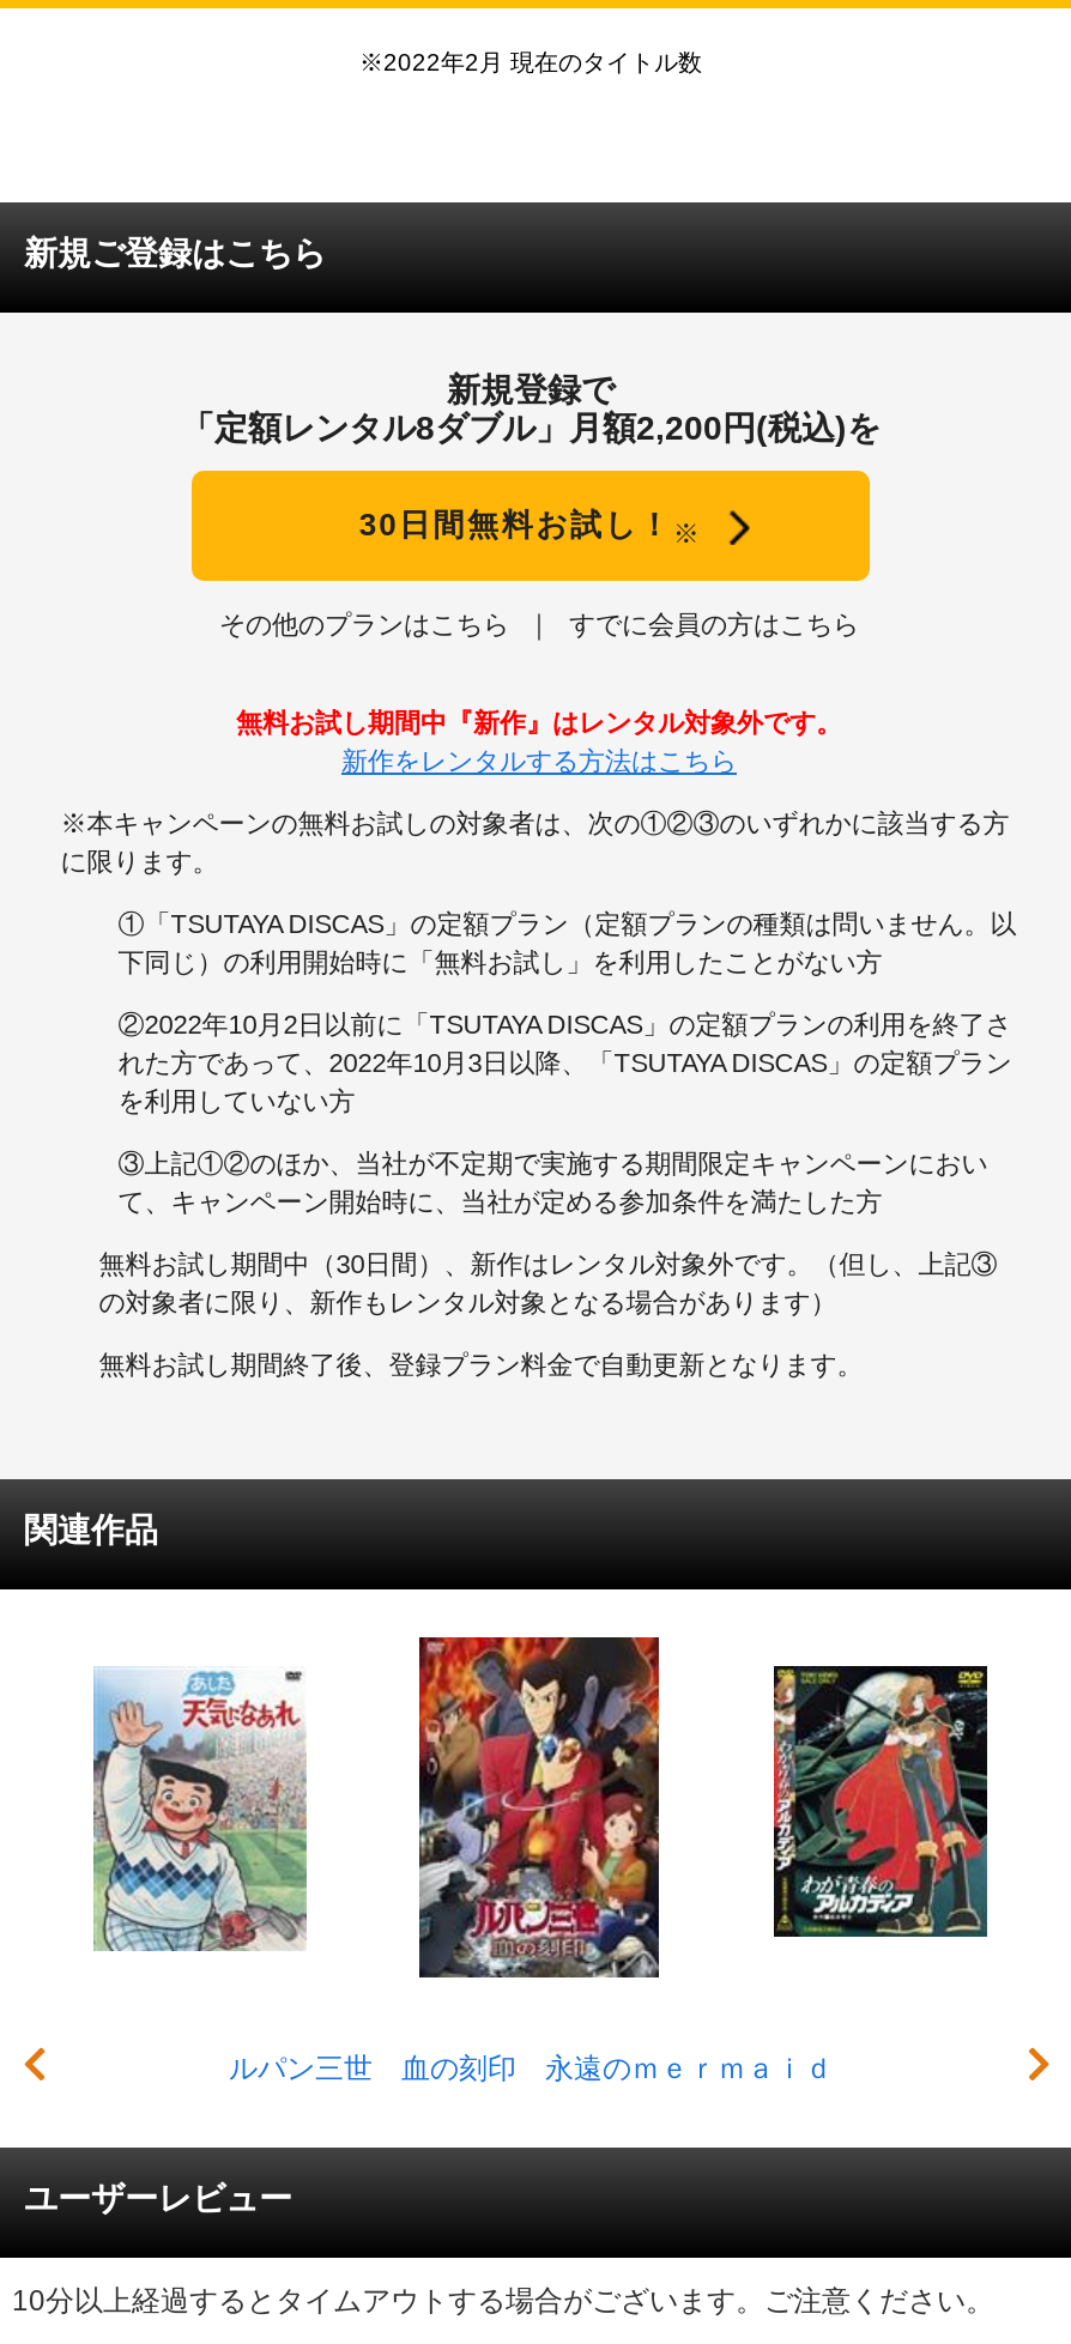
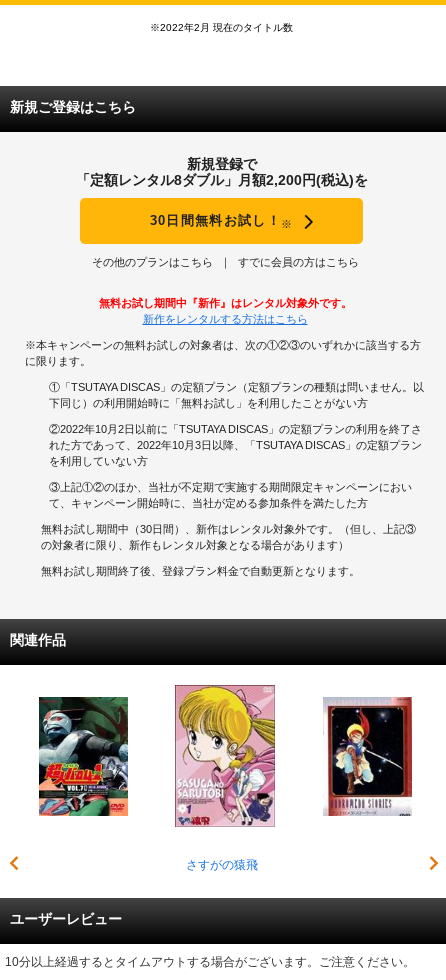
[229,1635,833,2084] [image] | ルパン三世 血の刻印 永遠のｍｅｒｍａｉｄ -> [174,684,276,872] [image] | さすがの猿飛
[91,1666,309,1951] [image] -> [38,696,129,817] [image]
[772,1664,990,1951] [image] -> [323,696,413,817] [image]

